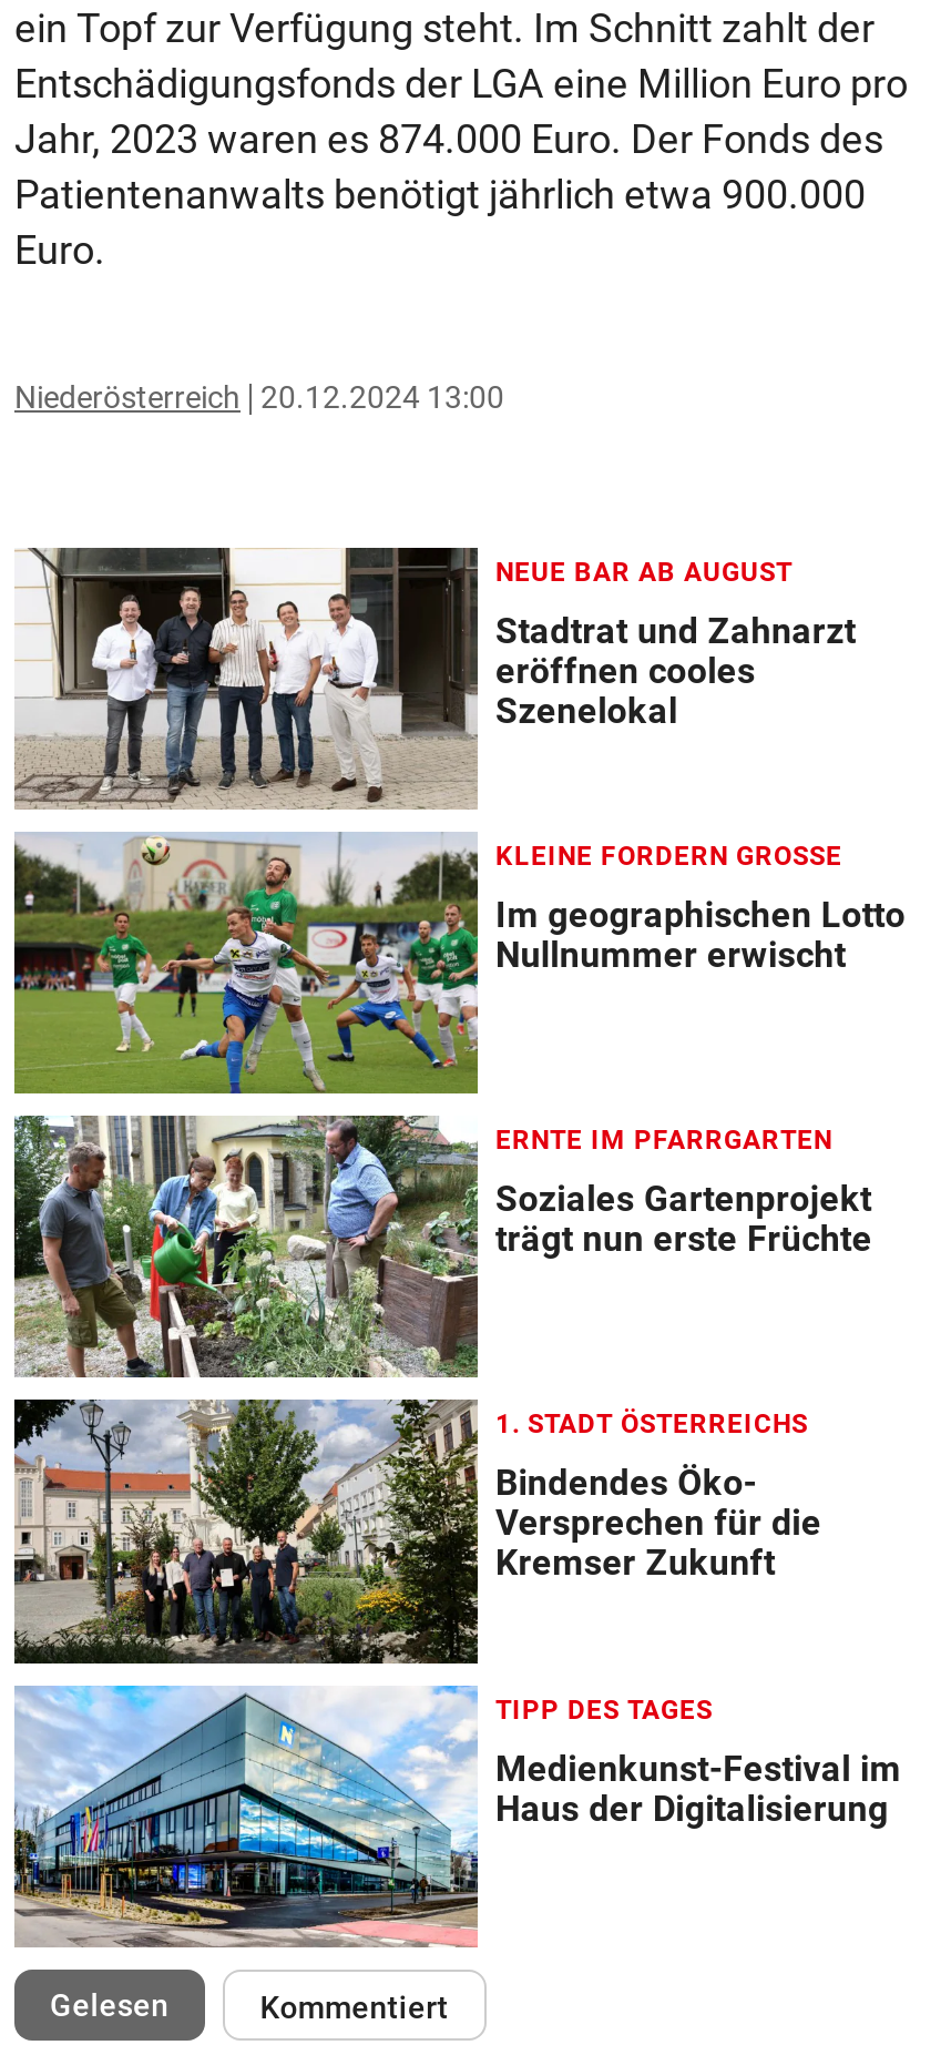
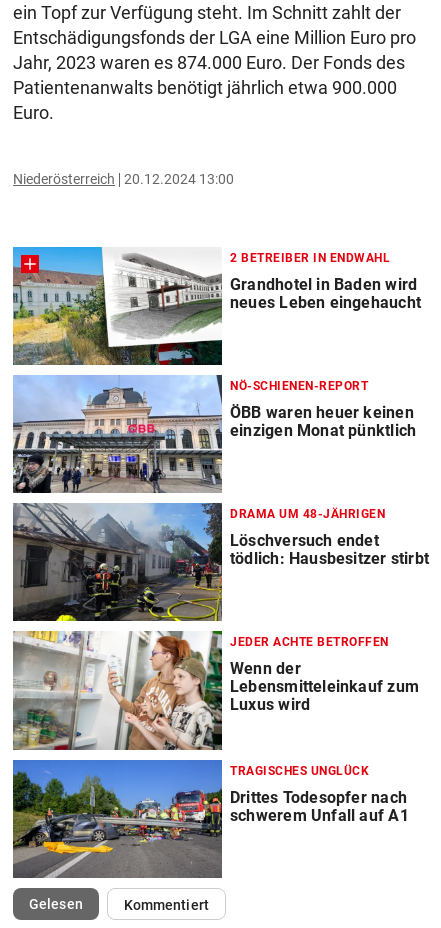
[14,546,792,810] [image] | NEUE BAR AB AUGUST -> [12,246,390,366] [image] | 2 BETREIBER IN ENDWAHL
[495,610,856,732] Stadtrat und Zahnarzt | eröffnen cooles | Szenelokal -> [230,275,421,312] Grandhotel in Baden wird | neues Leben eingehaucht
[12,832,826,1096] [image] | KLEINE FORDERN GROSSE -> [12,375,368,494] [image] | NÖ-SCHIENEN-REPORT
[495,894,906,976] Im geographischen Lotto | Nullnummer erwischt -> [230,403,416,440] ÖBB waren heuer keinen | einzigen Monat pünktlich
[12,1113,832,1380] [image] | ERNTE IM PFARRGARTEN -> [12,502,385,622] [image] | DRAMA UM 48-JÄHRIGEN
[495,1178,872,1260] Soziales Gartenprojekt | trägt nun erste Früchte -> [230,531,429,568] Löschversuch endet | tödlich: Hausbesitzer stirbt
[12,1397,808,1666] [image] | 1. STADT ÖSTERREICHS -> [12,630,388,751] [image] | JEDER ACHTE BETROFFEN
[495,1463,822,1585] Bindendes Öko- | Versprechen für die | Kremser Zukunft -> [230,659,419,714] Wenn der | Lebensmitteleinkauf zum | Luxus wird
[14,1686,713,1947] [image] | TIPP DES TAGES -> [12,759,369,879] [image] | TRAGISCHES UNGLÜCK
[495,1747,901,1829] Medienkunst-Festival im | Haus der Digitalisierung -> [230,787,409,824] Drittes Todesopfer nach | schwerem Unfall auf A1

